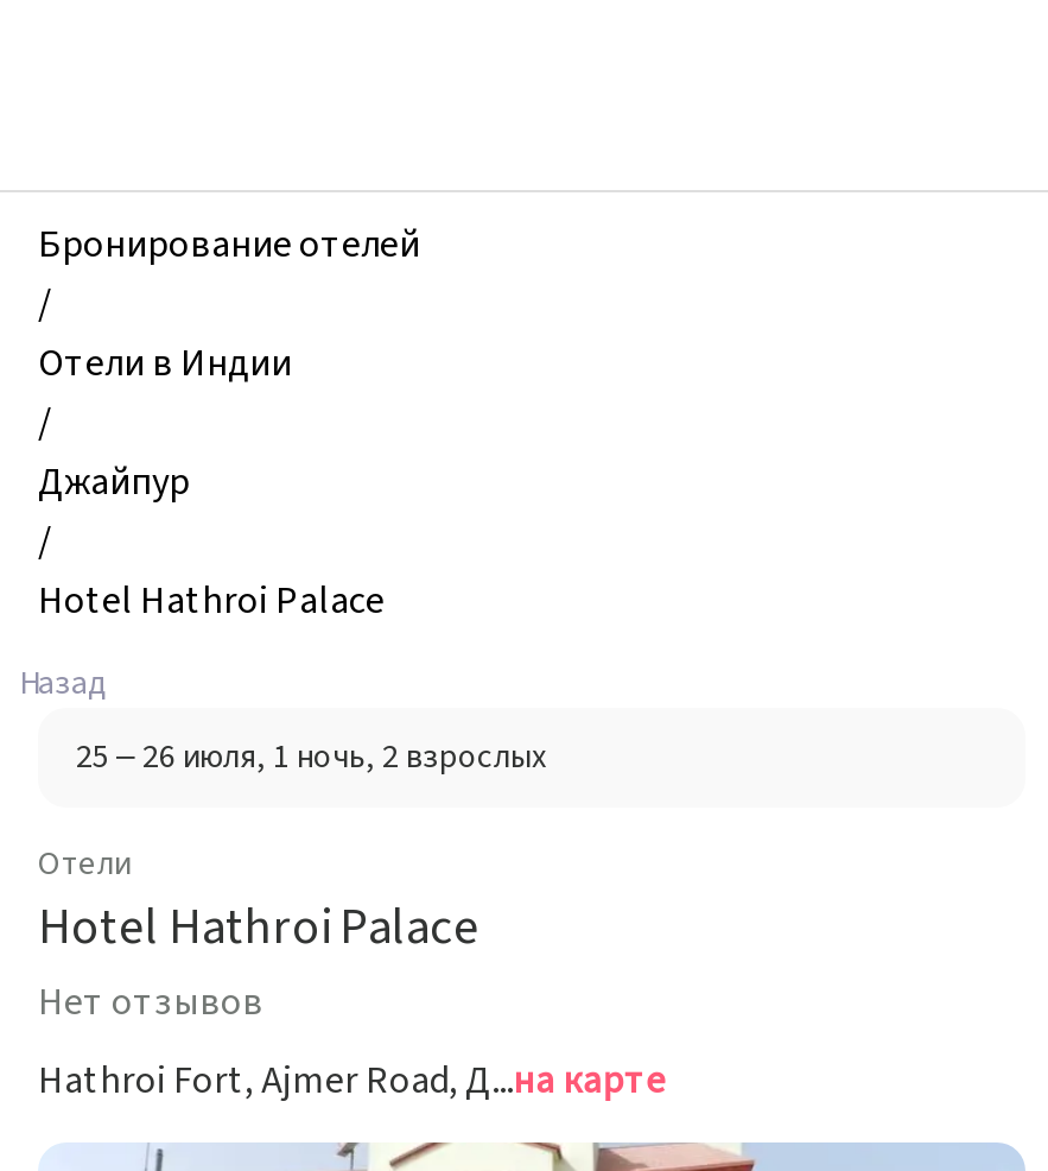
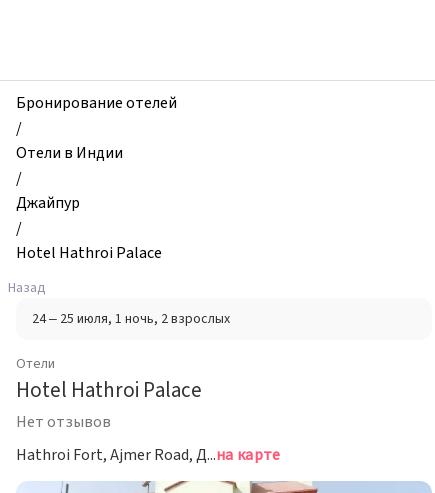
[76,734,546,781] 25 – 26 июля, 1 ночь, 2 взрослых -> [32,309,230,329] 24 – 25 июля, 1 ночь, 2 взрослых

